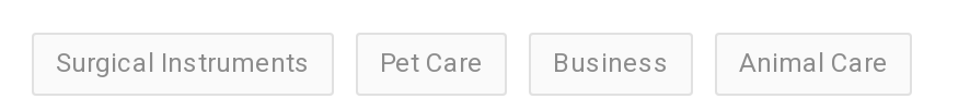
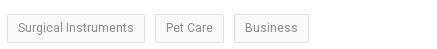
[739,48,888,79] Animal Care -> none

